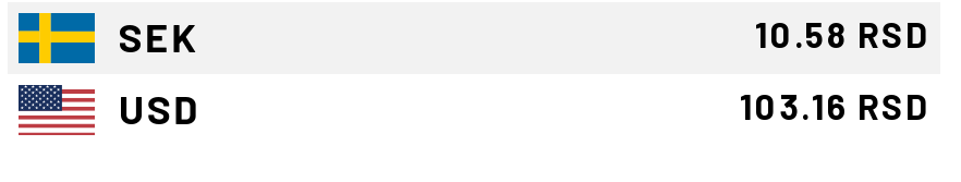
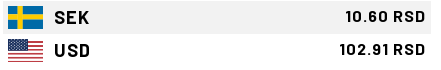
[755,12,929,54] 10.58 RSD -> [345,6,426,25] 10.60 RSD
[740,84,929,126] 103.16 RSD -> [339,39,426,58] 102.91 RSD

